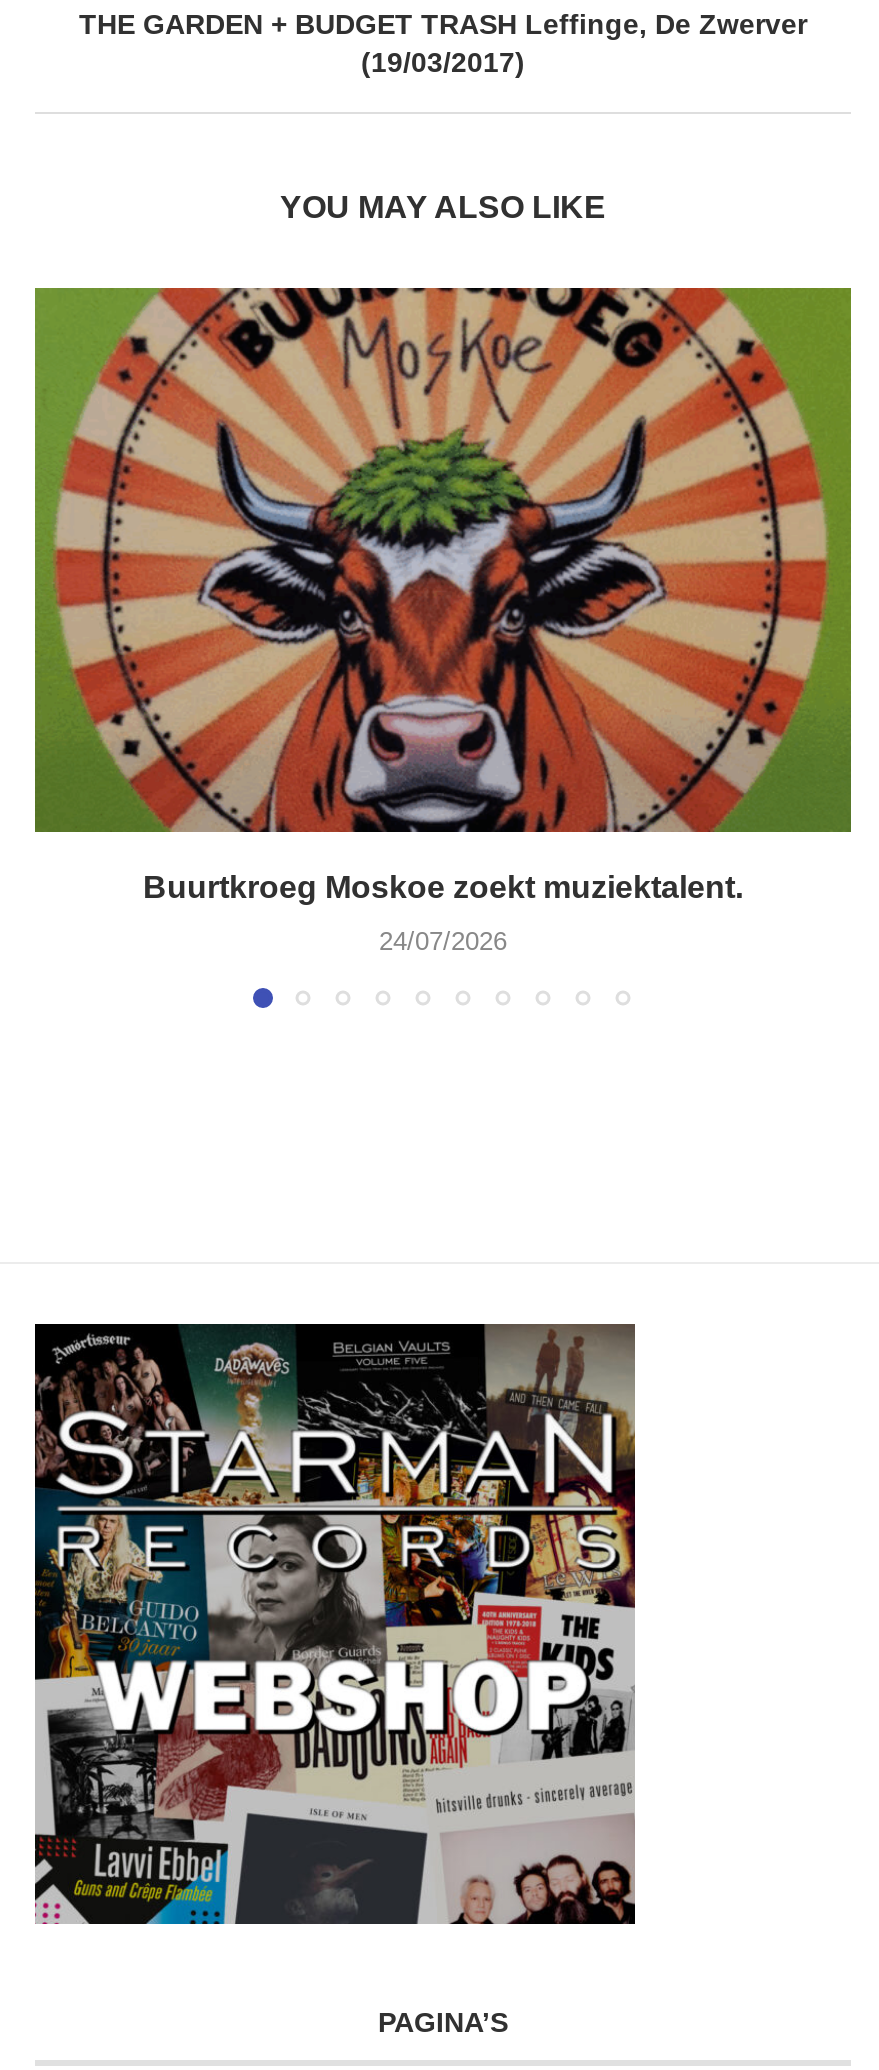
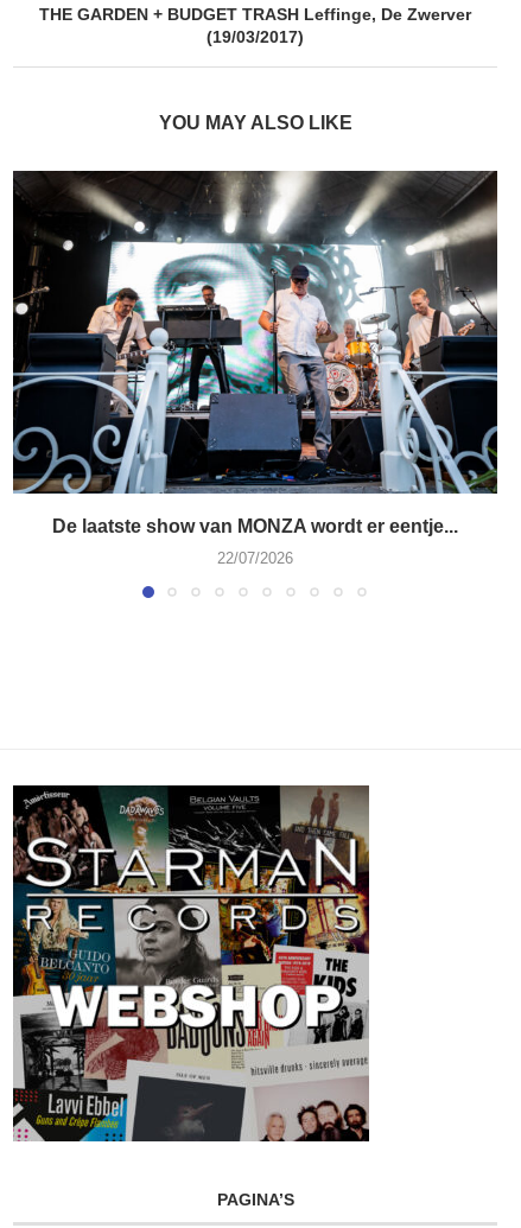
[33,286,853,905] [image] | Buurtkroeg Moskoe zoekt muziektalent. -> [12,170,498,537] [image] | De laatste show van MONZA wordt er eentje...
[379,927,507,957] 24/07/2026 -> [217,550,293,568] 22/07/2026

